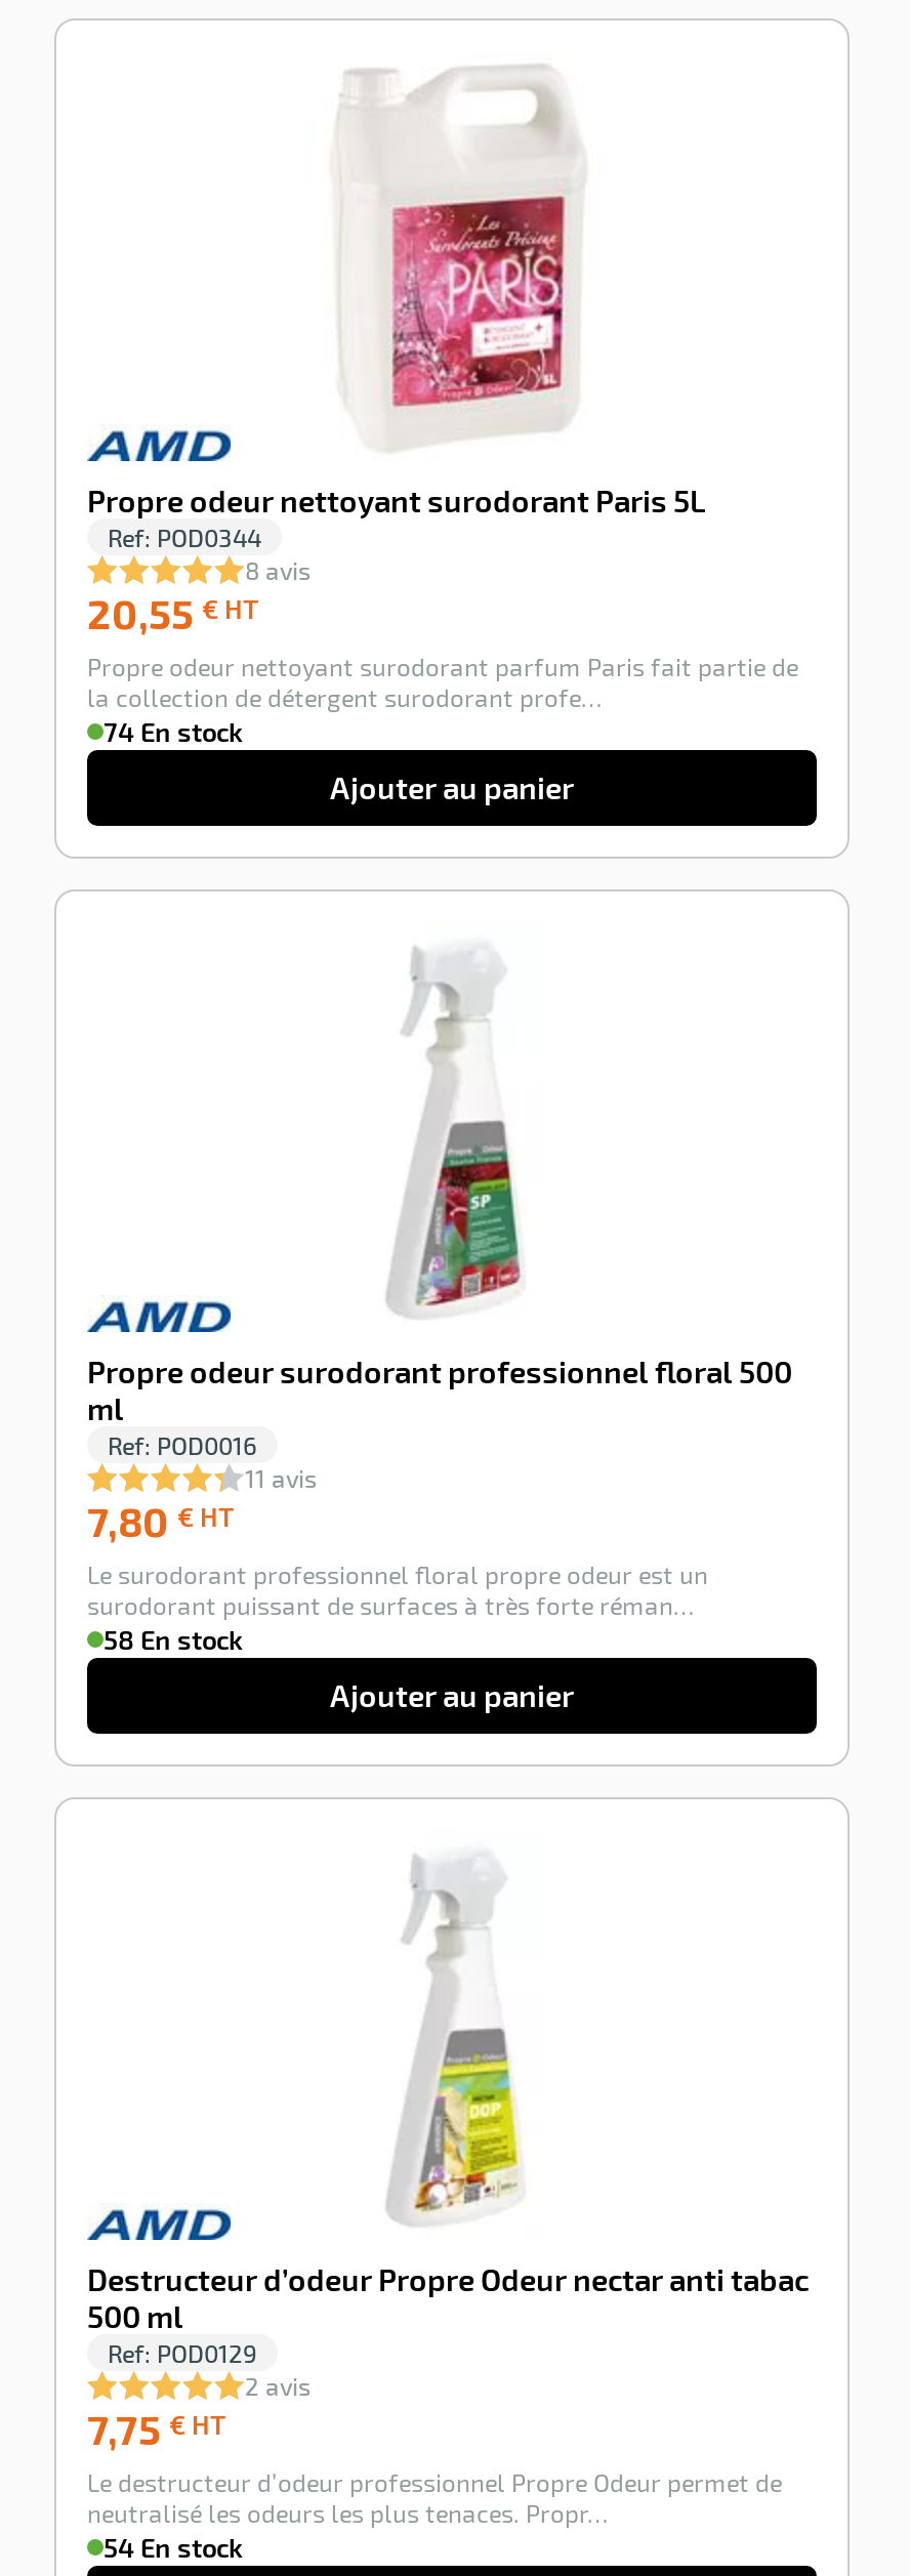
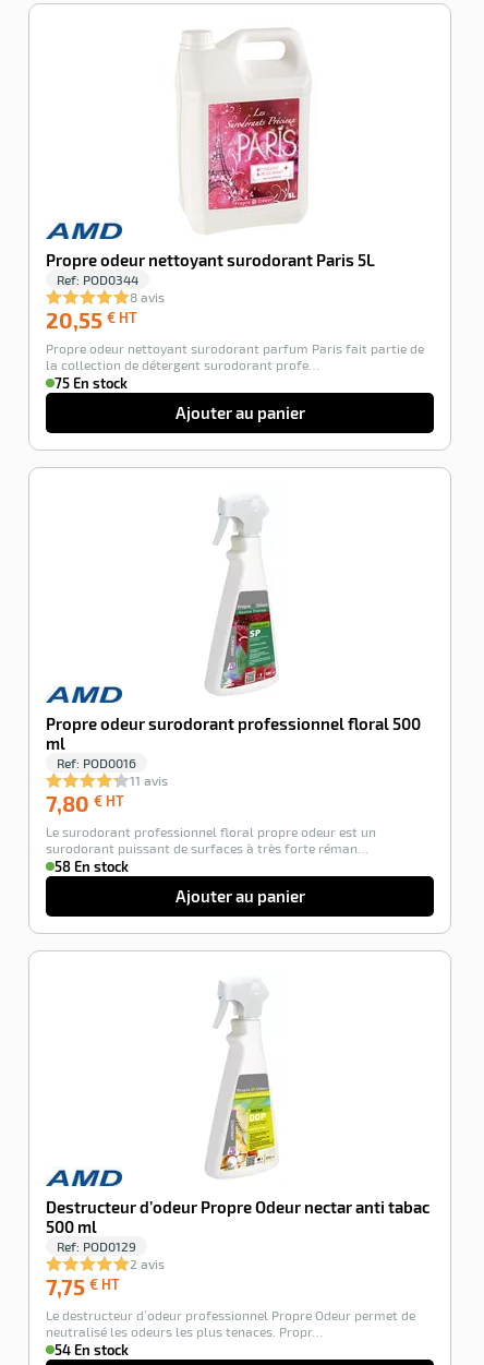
[104,715,243,748] 74 En stock -> [55,374,128,392] 75 En stock

